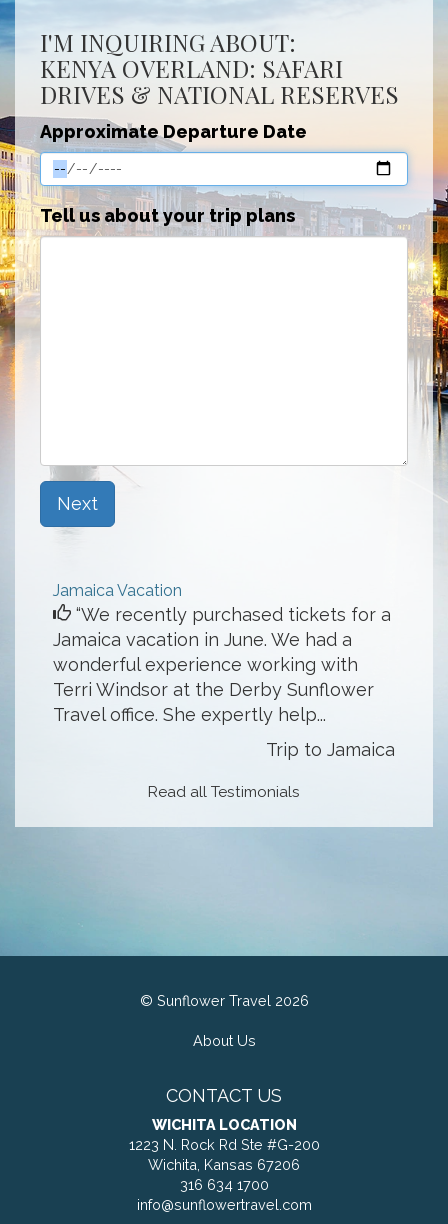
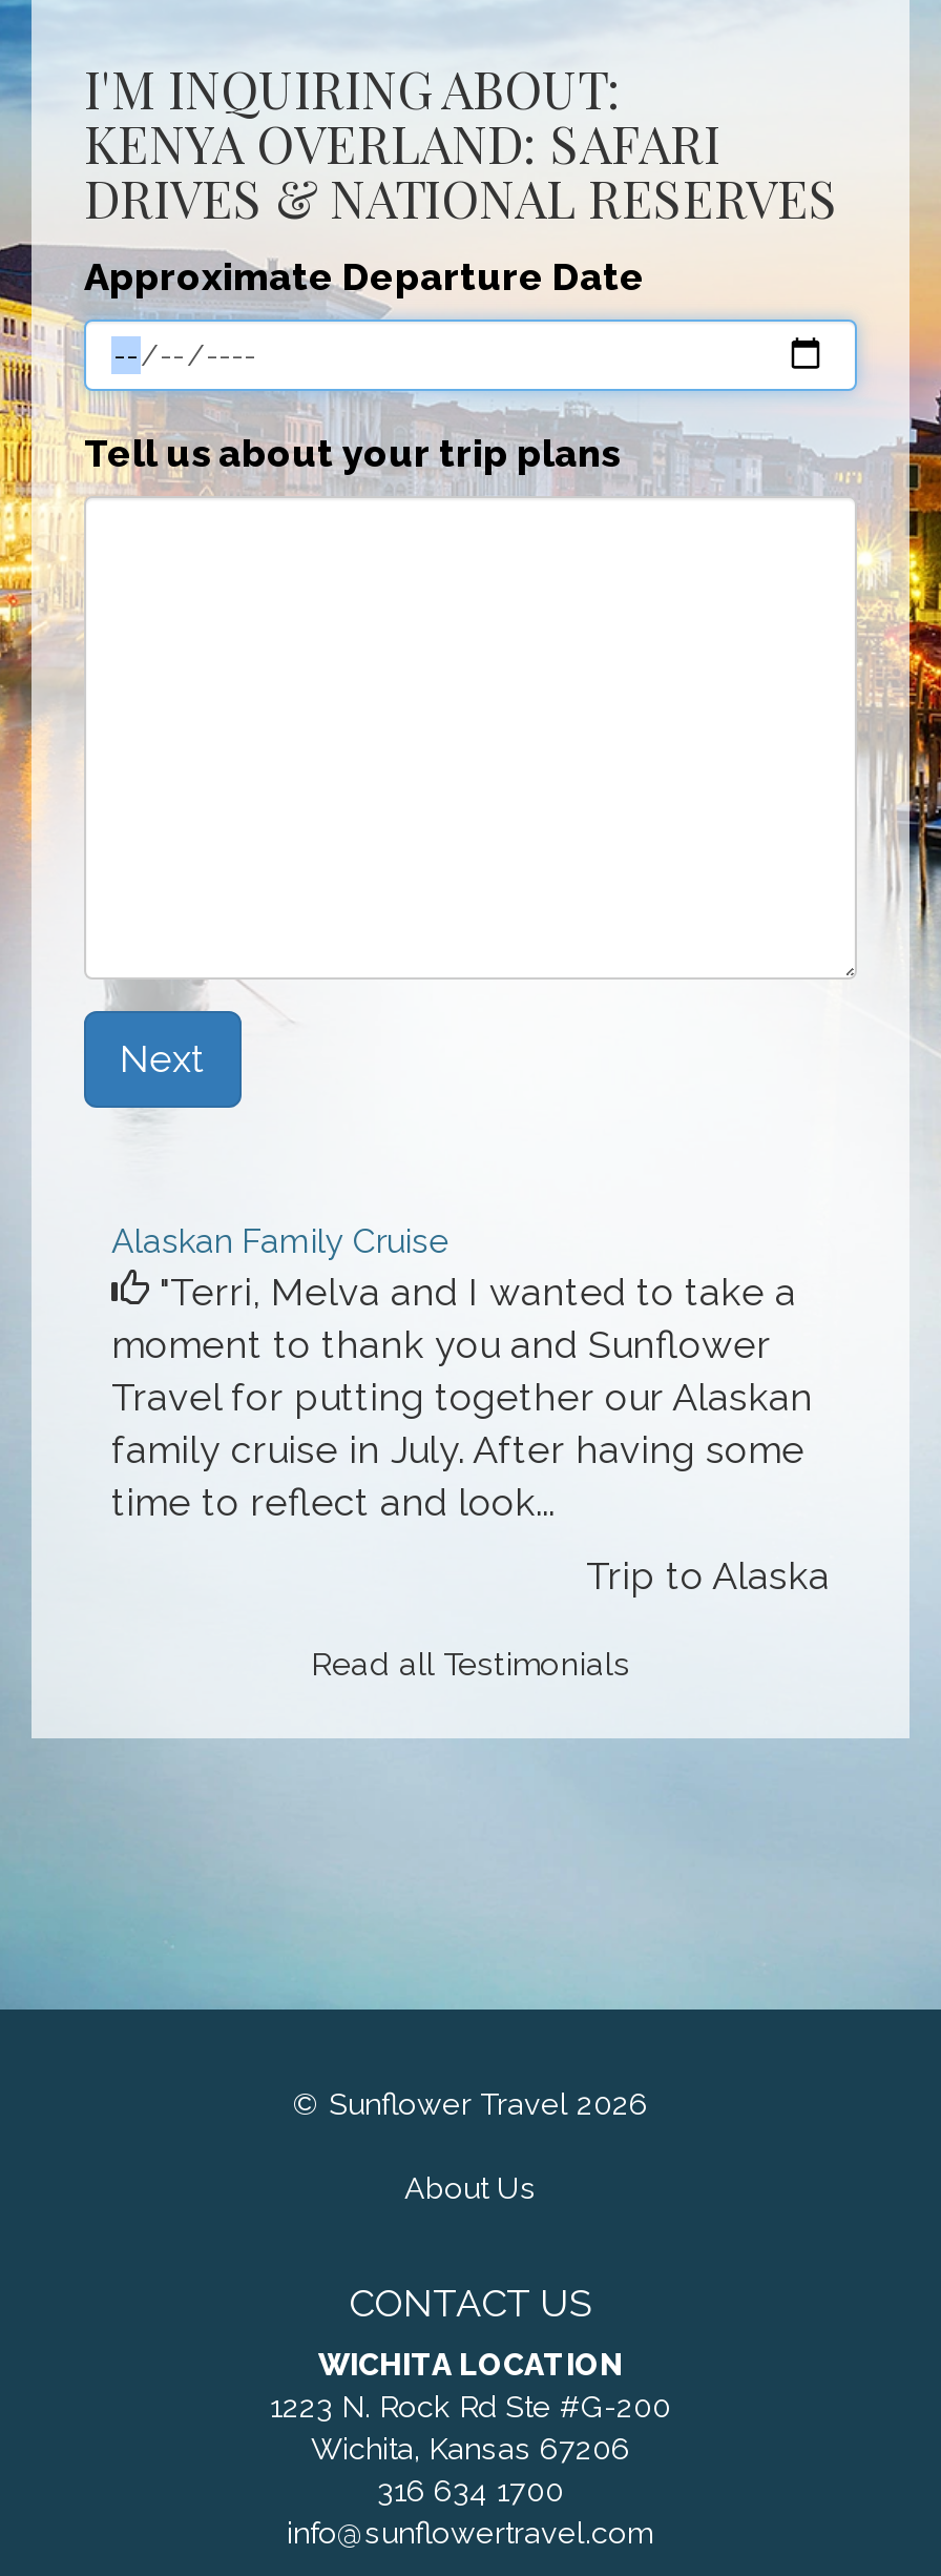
[53,581,391,725] Jamaica Vacation | “We recently purchased tickets for a | Jamaica vacation in June. We had a | wonderful experience working with | Terri Windsor at the Derby Sunflower | Travel office. She expertly help... -> [111,1221,813,1524] Alaskan Family Cruise | "Terri, Melva and I wanted to take a | moment to thank you and Sunflower | Travel for putting together our Alaskan | family cruise in July. After having some | time to reflect and look...
[266,739,395,760] Trip to Jamaica -> [586,1553,830,1598] Trip to Alaska

